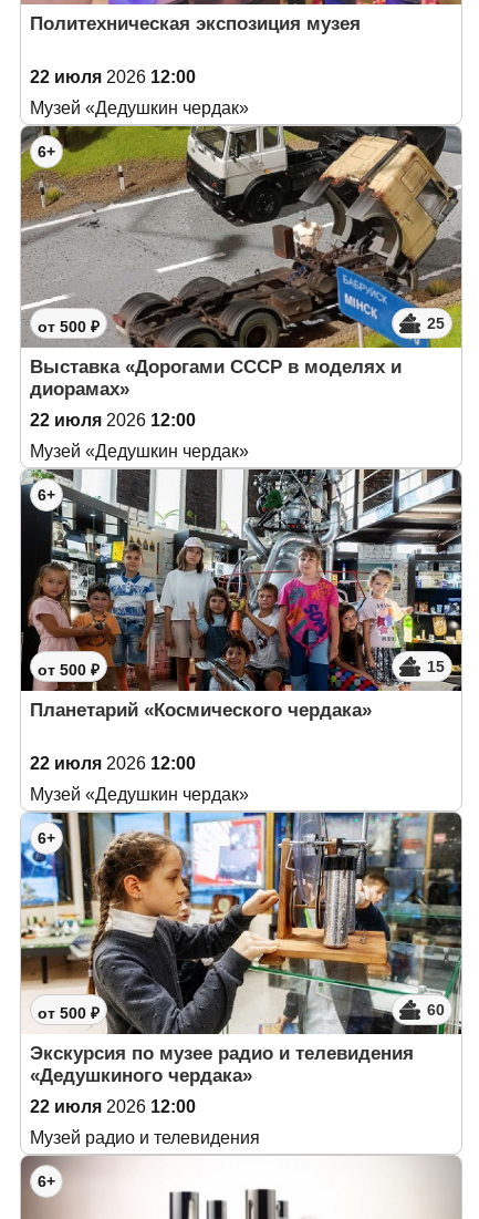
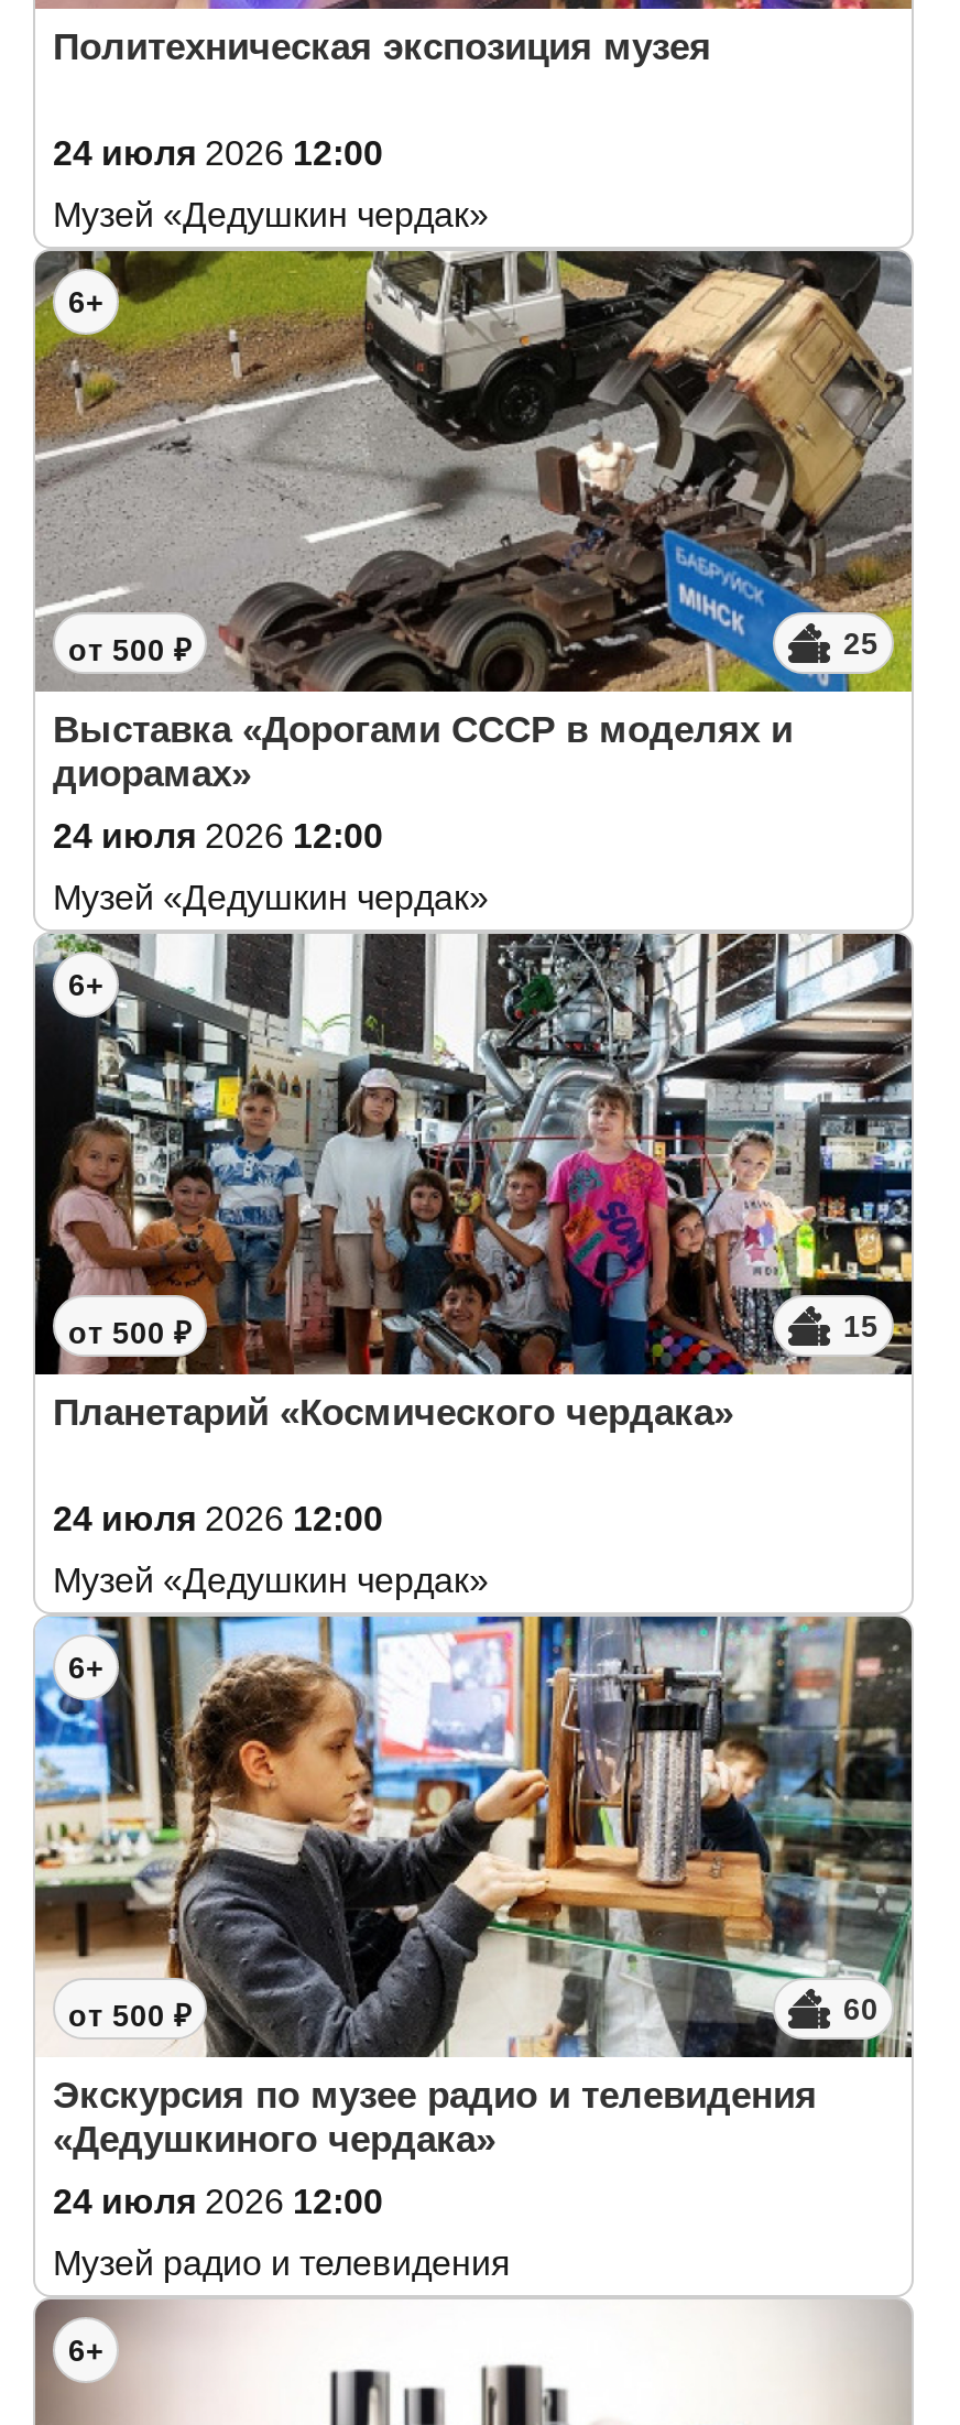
[30,68,196,86] 22 июля 2026 12:00 -> [53,134,383,172] 24 июля 2026 12:00
[30,411,196,430] 22 июля 2026 12:00 -> [53,817,383,855] 24 июля 2026 12:00
[30,754,196,773] 22 июля 2026 12:00 -> [53,1500,383,1537] 24 июля 2026 12:00
[30,1097,196,1116] 22 июля 2026 12:00 -> [53,2183,383,2220] 24 июля 2026 12:00

